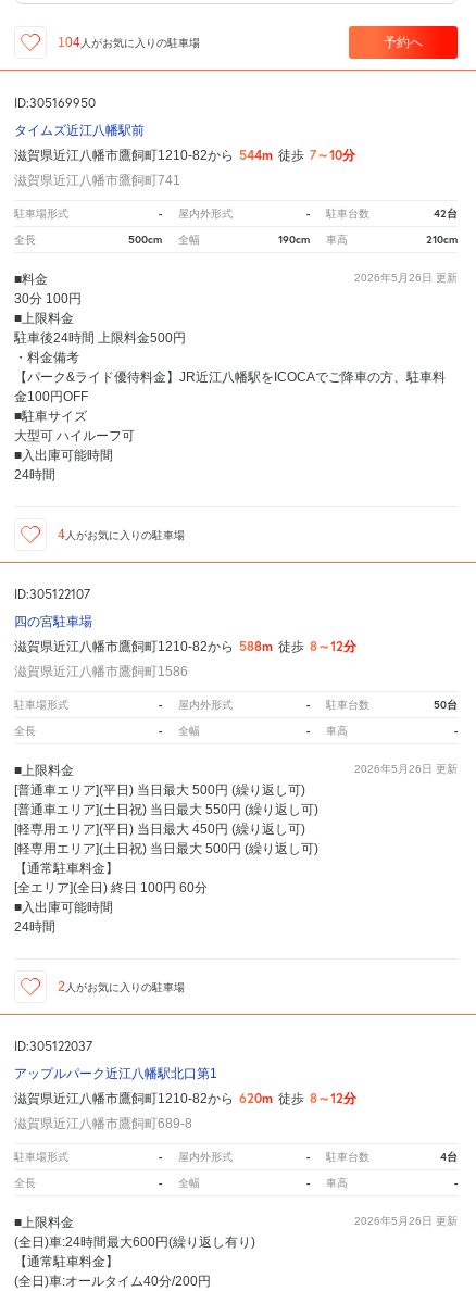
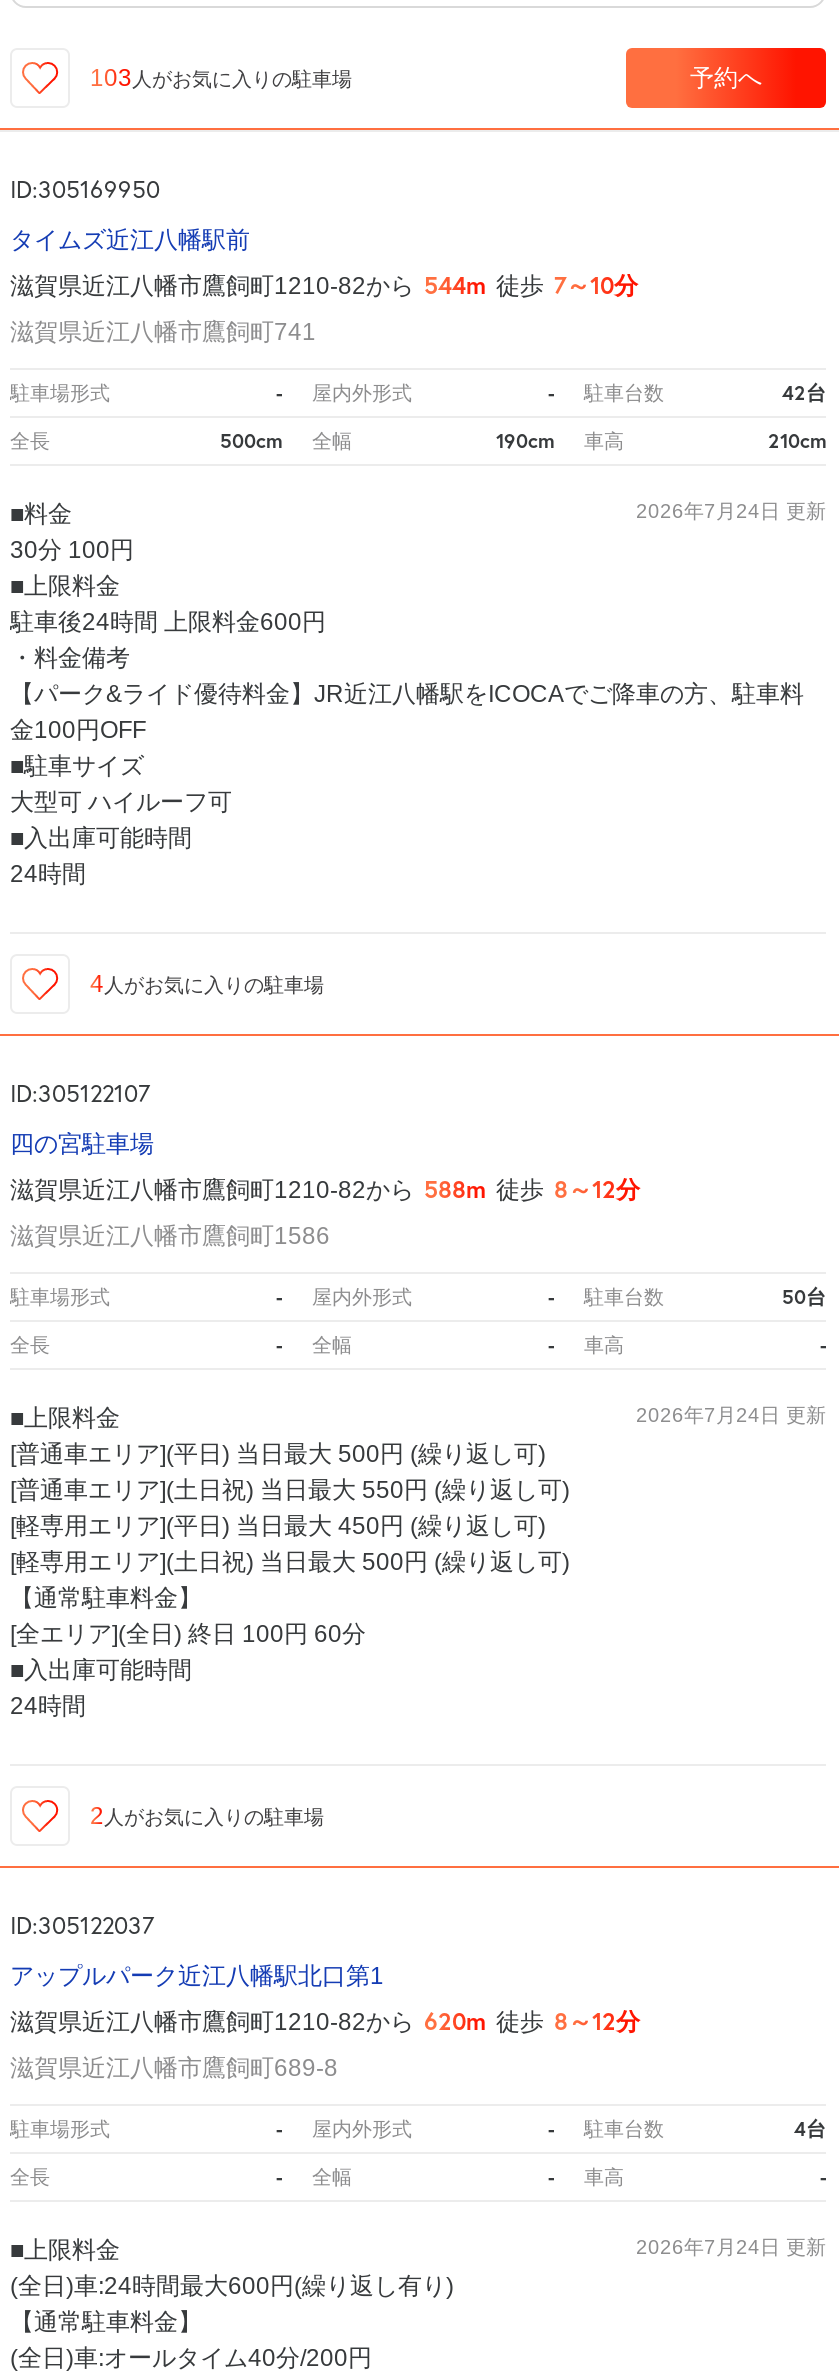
[58,35,200,50] 104人がお気に入りの駐車場 -> [90,64,352,92] 103人がお気に入りの駐車場
[354,272,458,284] 2026年5月26日更新 -> [636,500,826,522] 2026年7月24日更新
[14,330,186,346] 駐車後24時間 上限料金500円 -> [10,608,326,636] 駐車後24時間 上限料金600円
[354,763,458,775] 2026年5月26日更新 -> [636,1404,826,1426] 2026年7月24日更新
[354,1215,458,1227] 2026年5月26日更新 -> [636,2236,826,2258] 2026年7月24日更新

